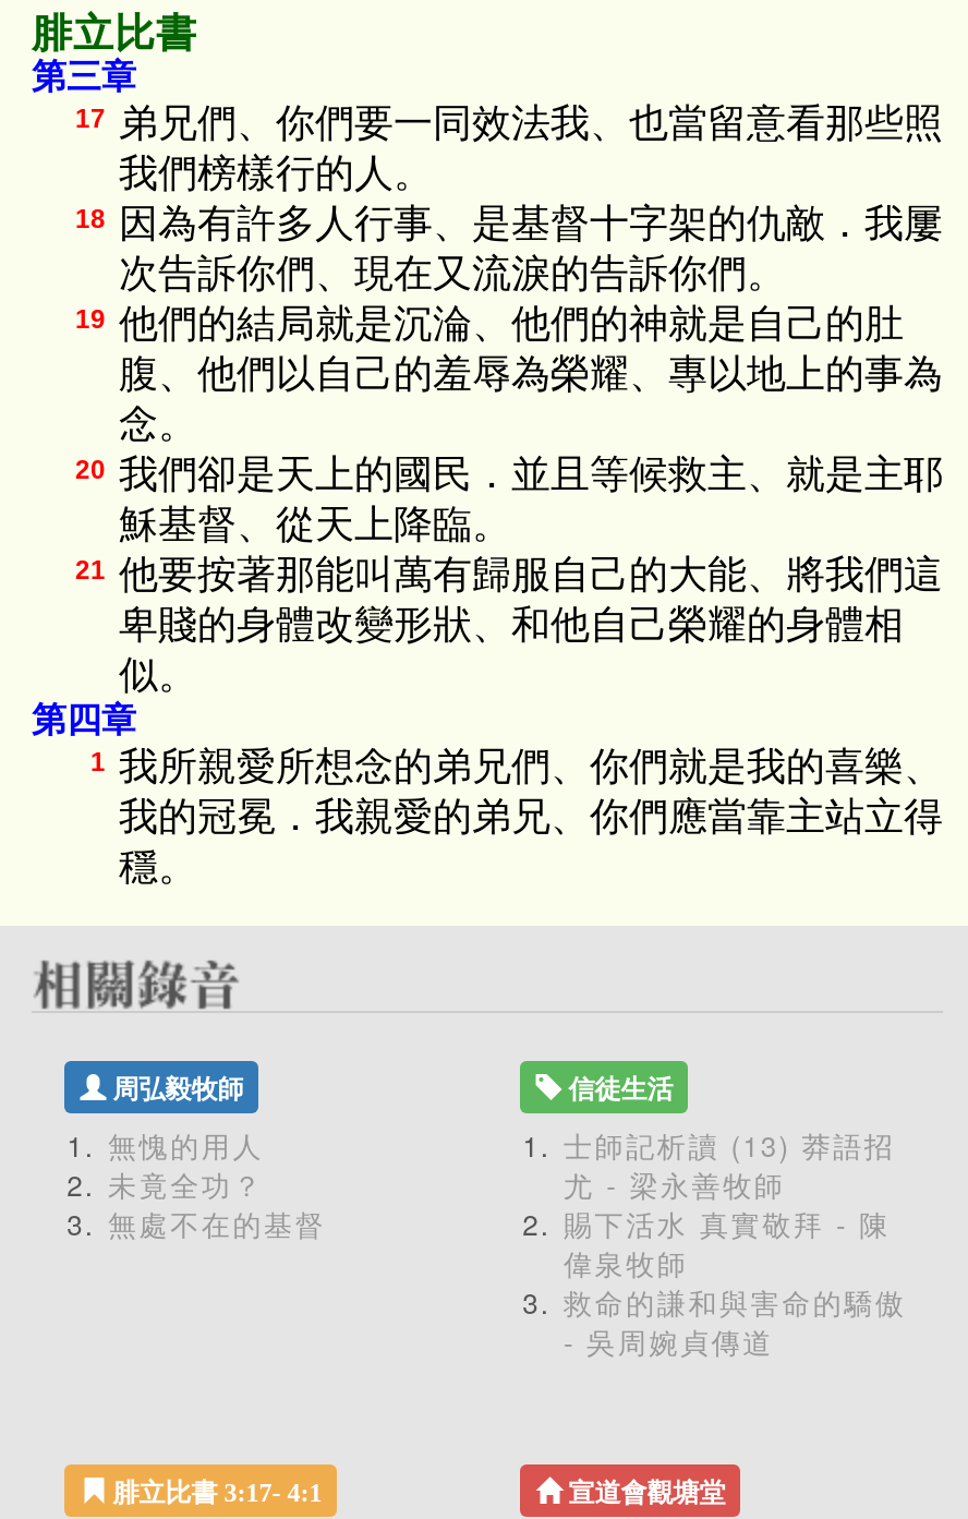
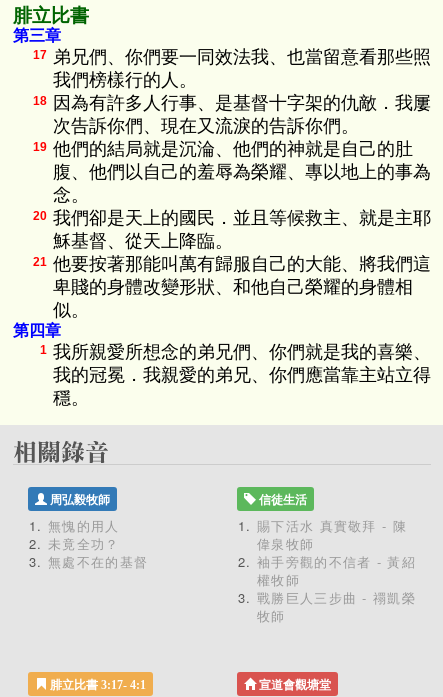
[564,1124,895,1205] 士師記析讀 (13) 莽語招 | 尤 - 梁永善牧師 -> none
moved [564,1203,890,1283] -> [257,516,407,553]: 賜下活水 真實敬拜 - 陳 | 偉泉牧師
[564,1281,907,1362] 救命的謙和與害命的驕傲 | - 吳周婉貞傳道 -> [257,552,416,625] 袖手旁觀的不信者 - 黃紹 | 權牧師 | 戰勝巨人三步曲 - 禤凱榮 | 牧師

